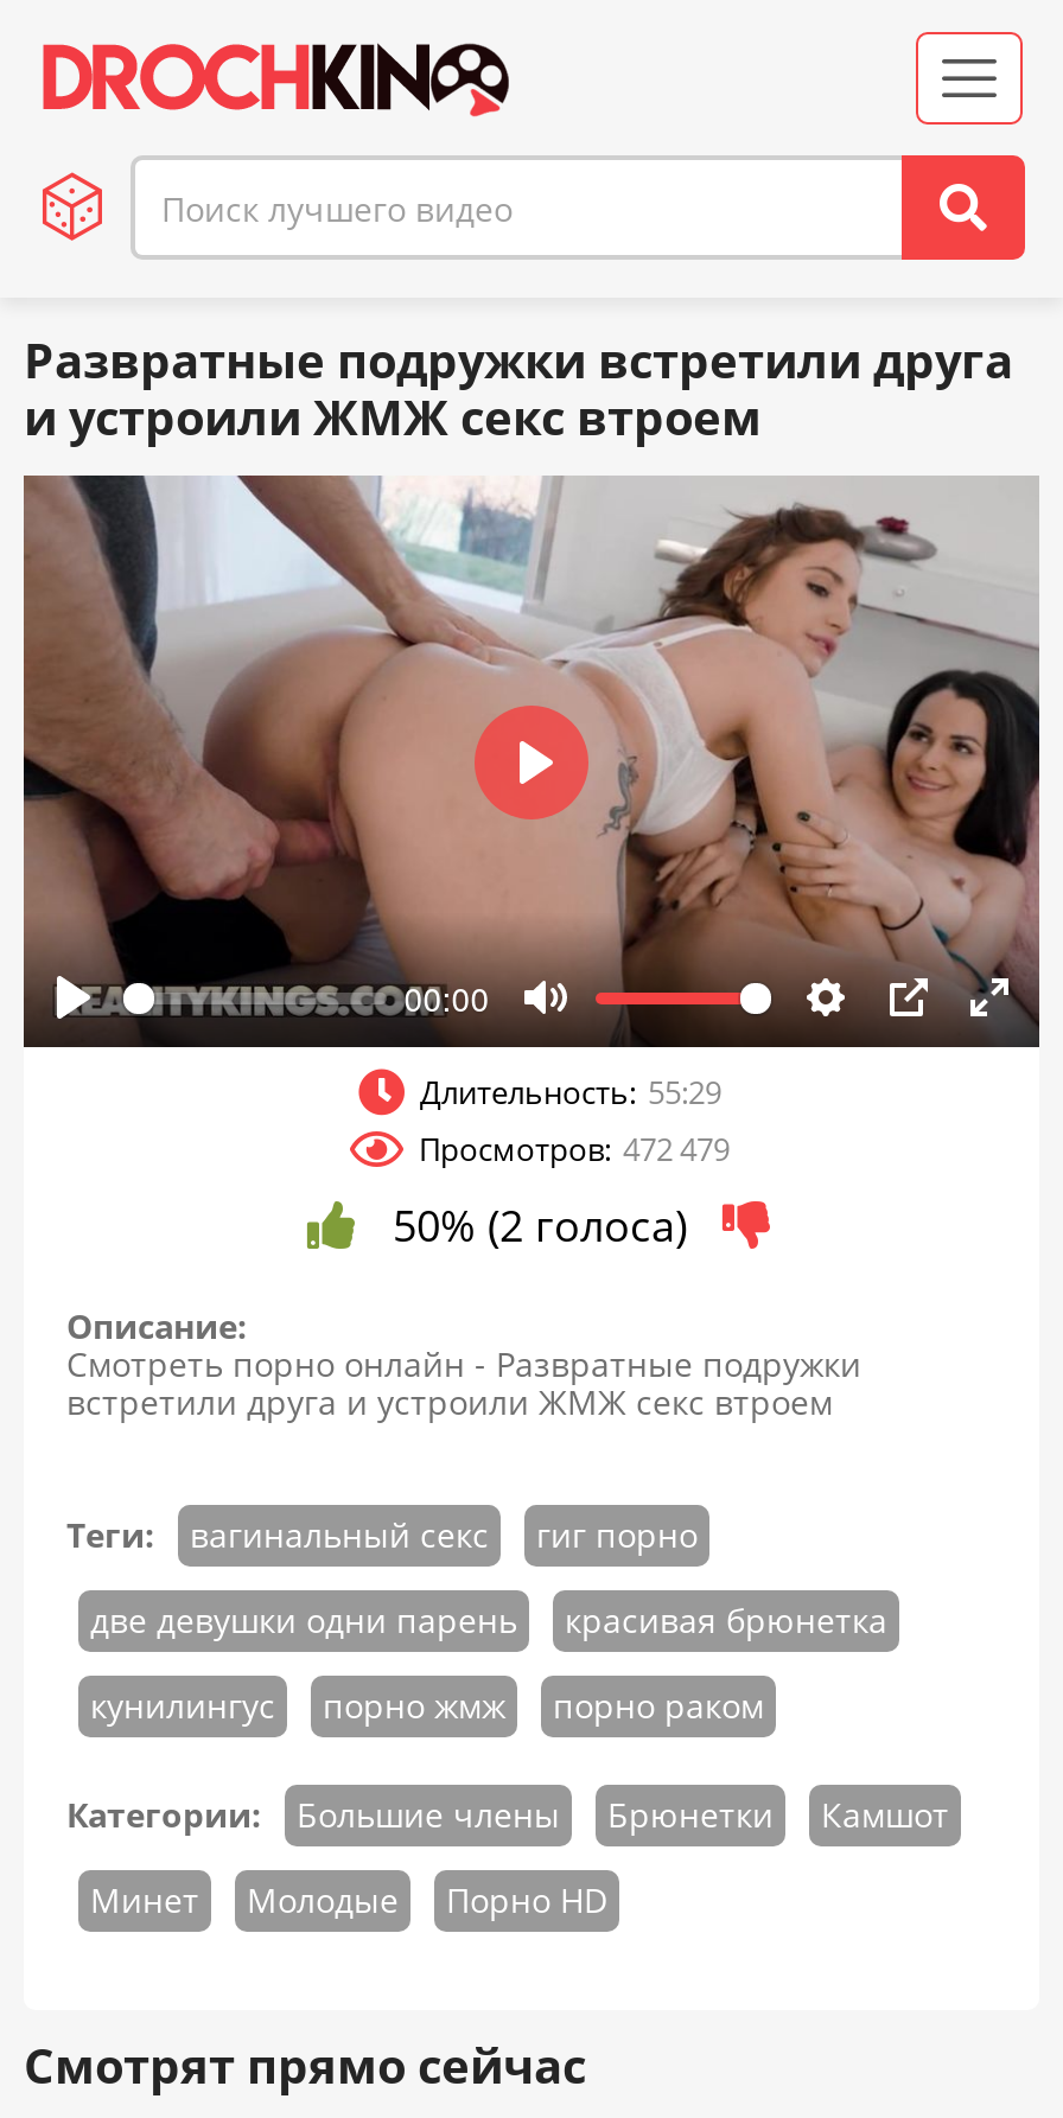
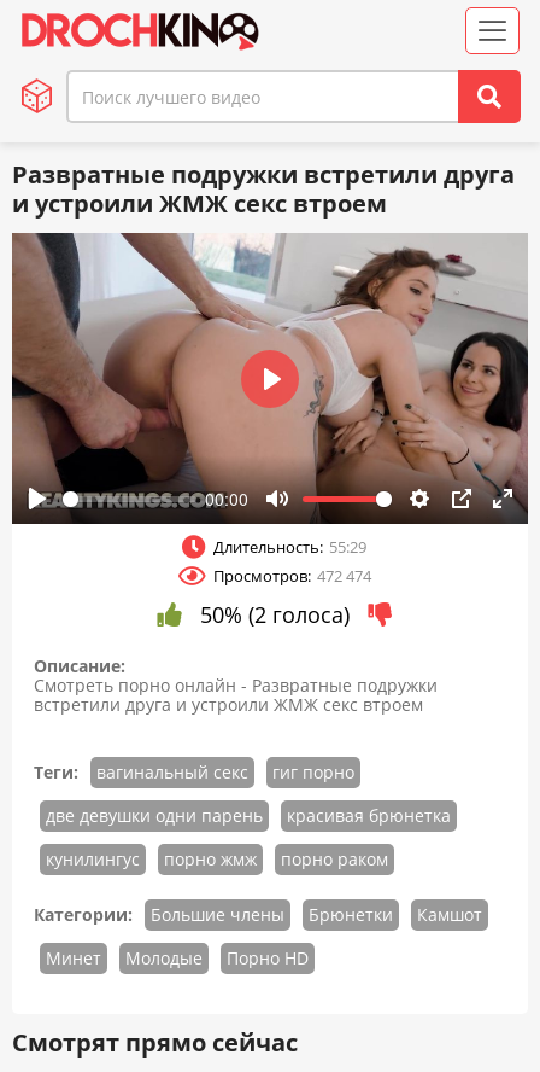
[419,1127,730,1170] Просмотров: 472 479 -> [213,564,371,586] Просмотров: 472 474

